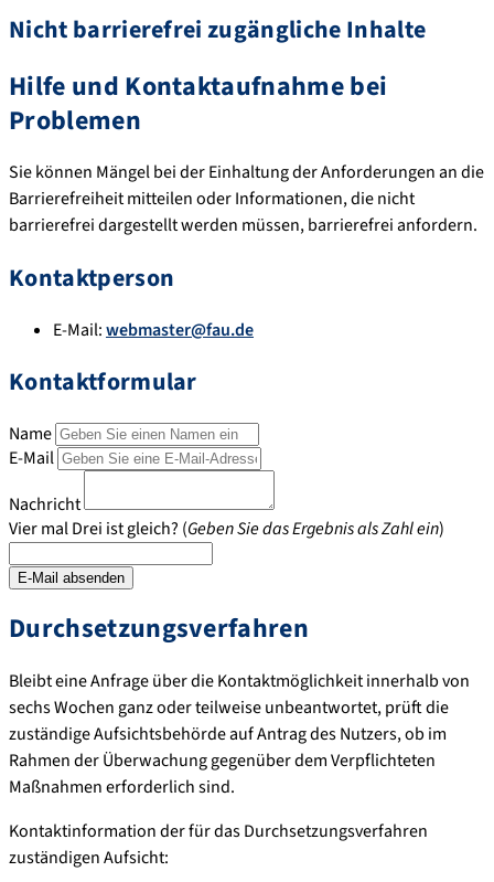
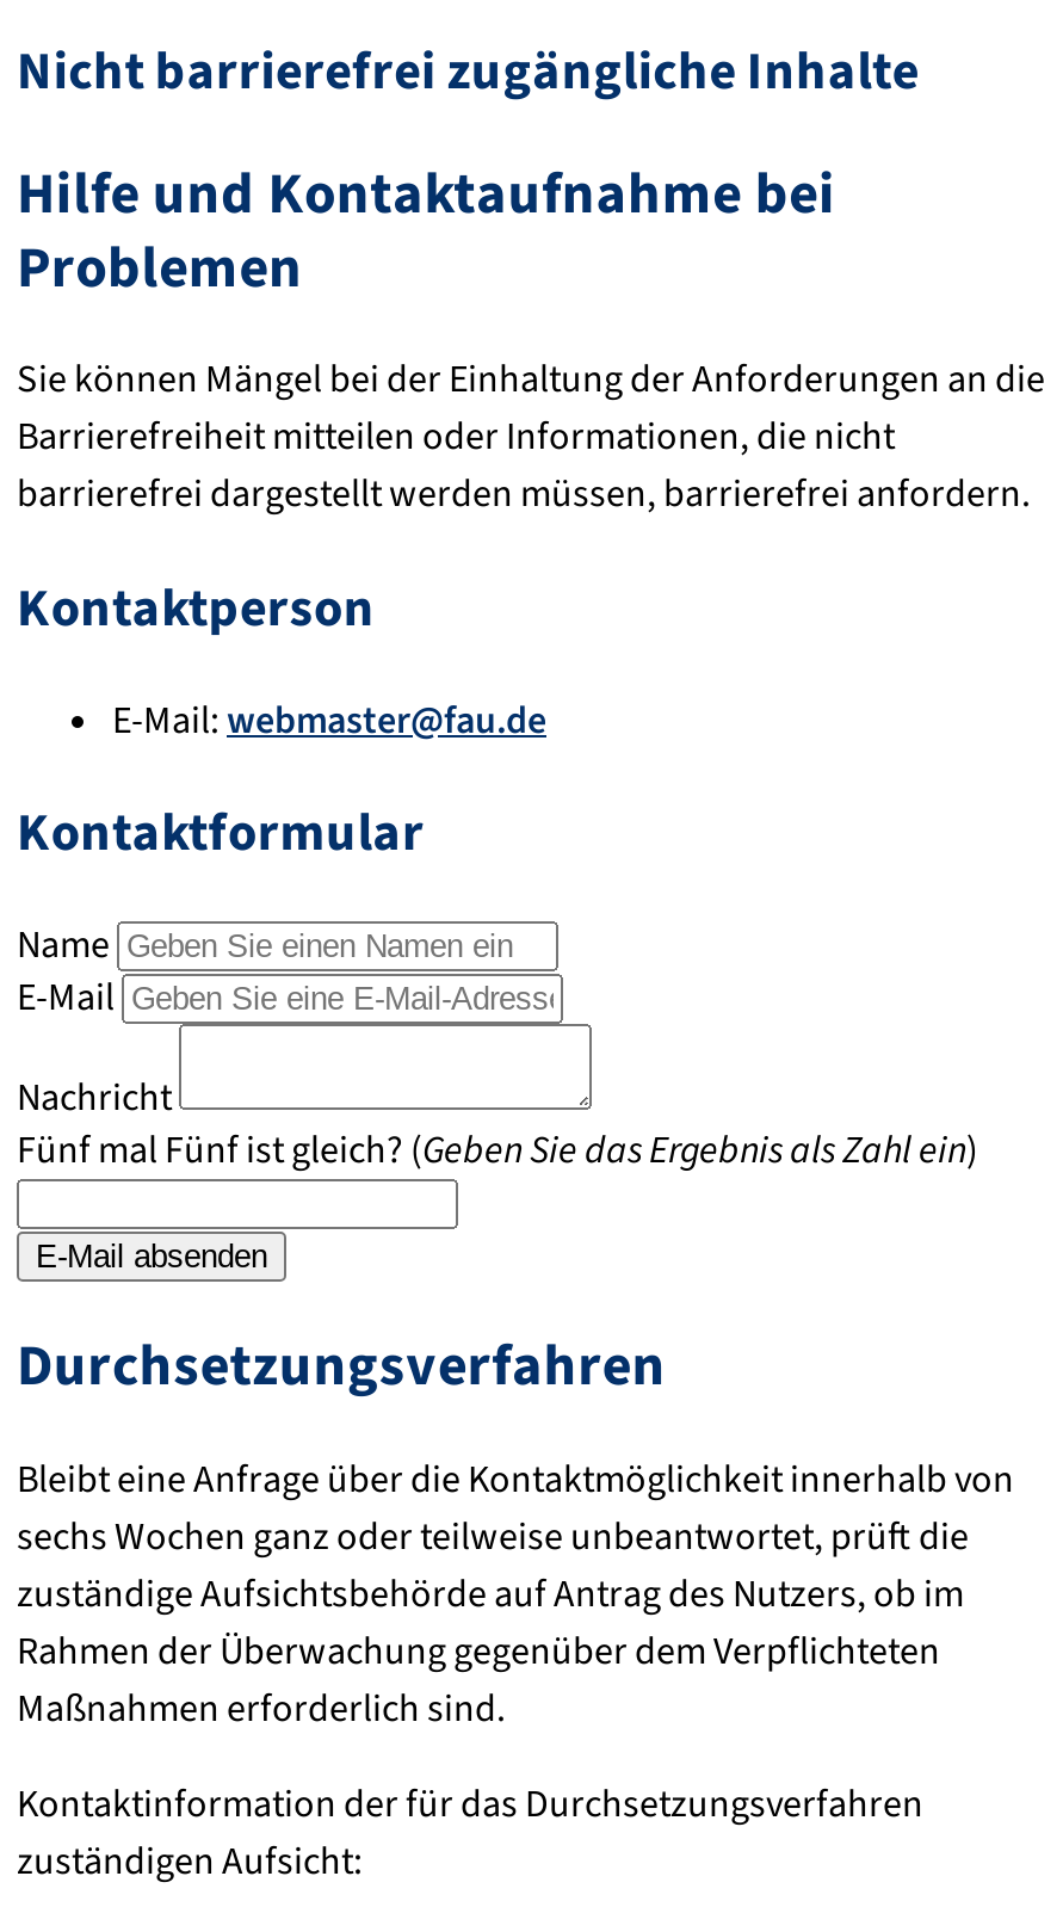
[9,517,444,541] Vier mal Drei ist gleich? (Geben Sie das Ergebnis als Zahl ein) -> [17,1125,978,1178] Fünf mal Fünf ist gleich? (Geben Sie das Ergebnis als Zahl ein)

